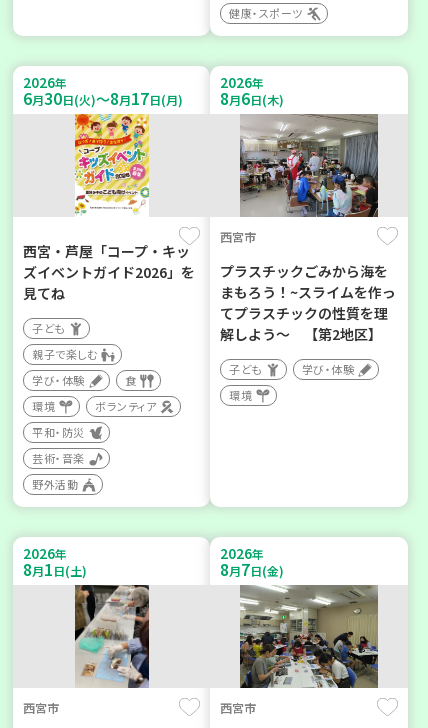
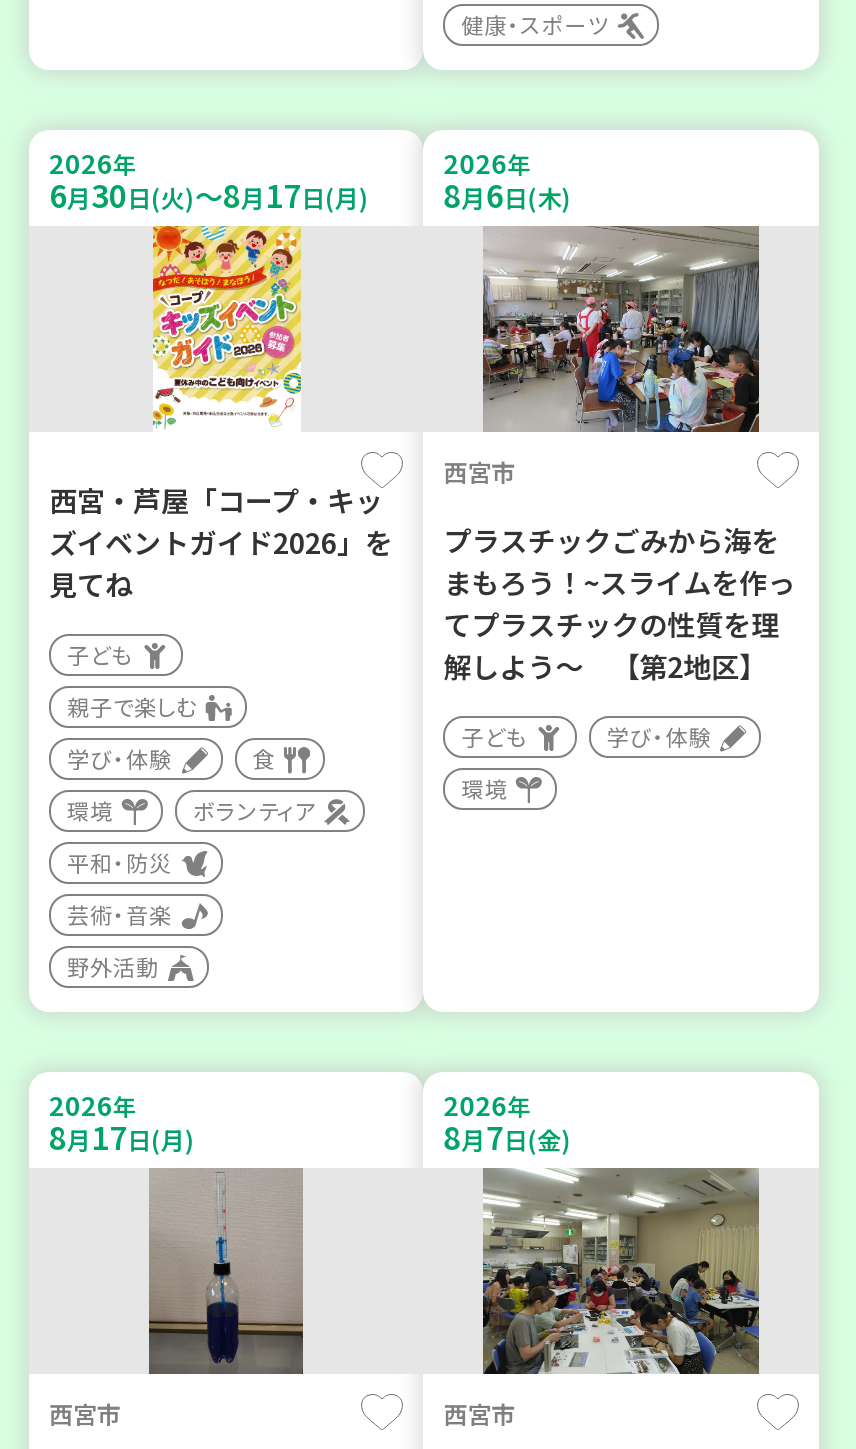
[23,558,87,581] 8月1日(土) -> [49,1115,195,1161] 8月17日(月)
[73,585,150,688] [image] -> [147,1170,305,1374] [image]

